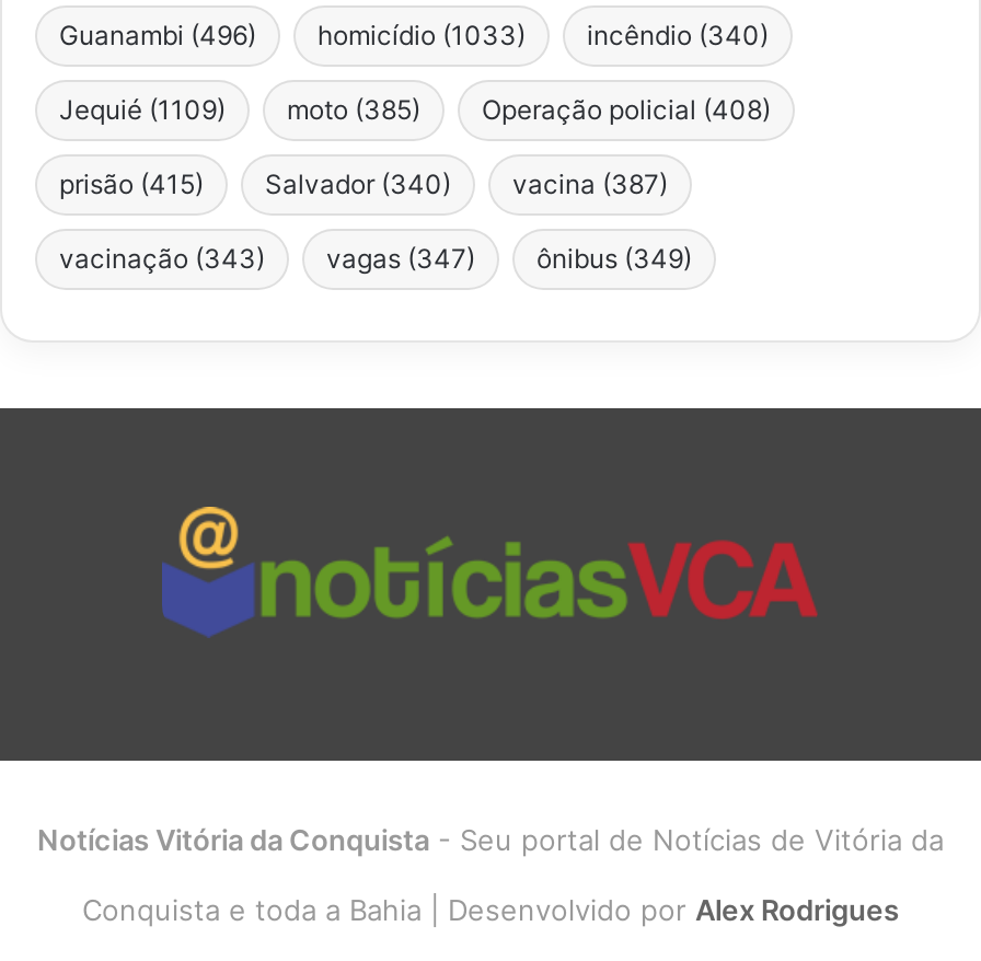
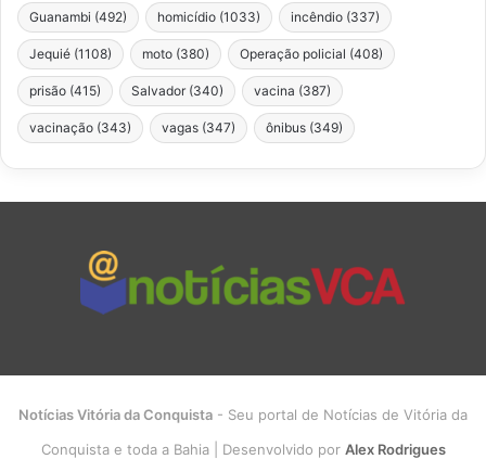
[59,20,256,53] Guanambi (496) -> [29,9,127,25] Guanambi (492)
[587,20,769,53] incêndio (340) -> [291,9,380,25] incêndio (337)
[59,94,226,127] Jequié (1109) -> [29,46,112,62] Jequié (1108)
[287,94,420,127] moto (385) -> [142,46,209,62] moto (380)

